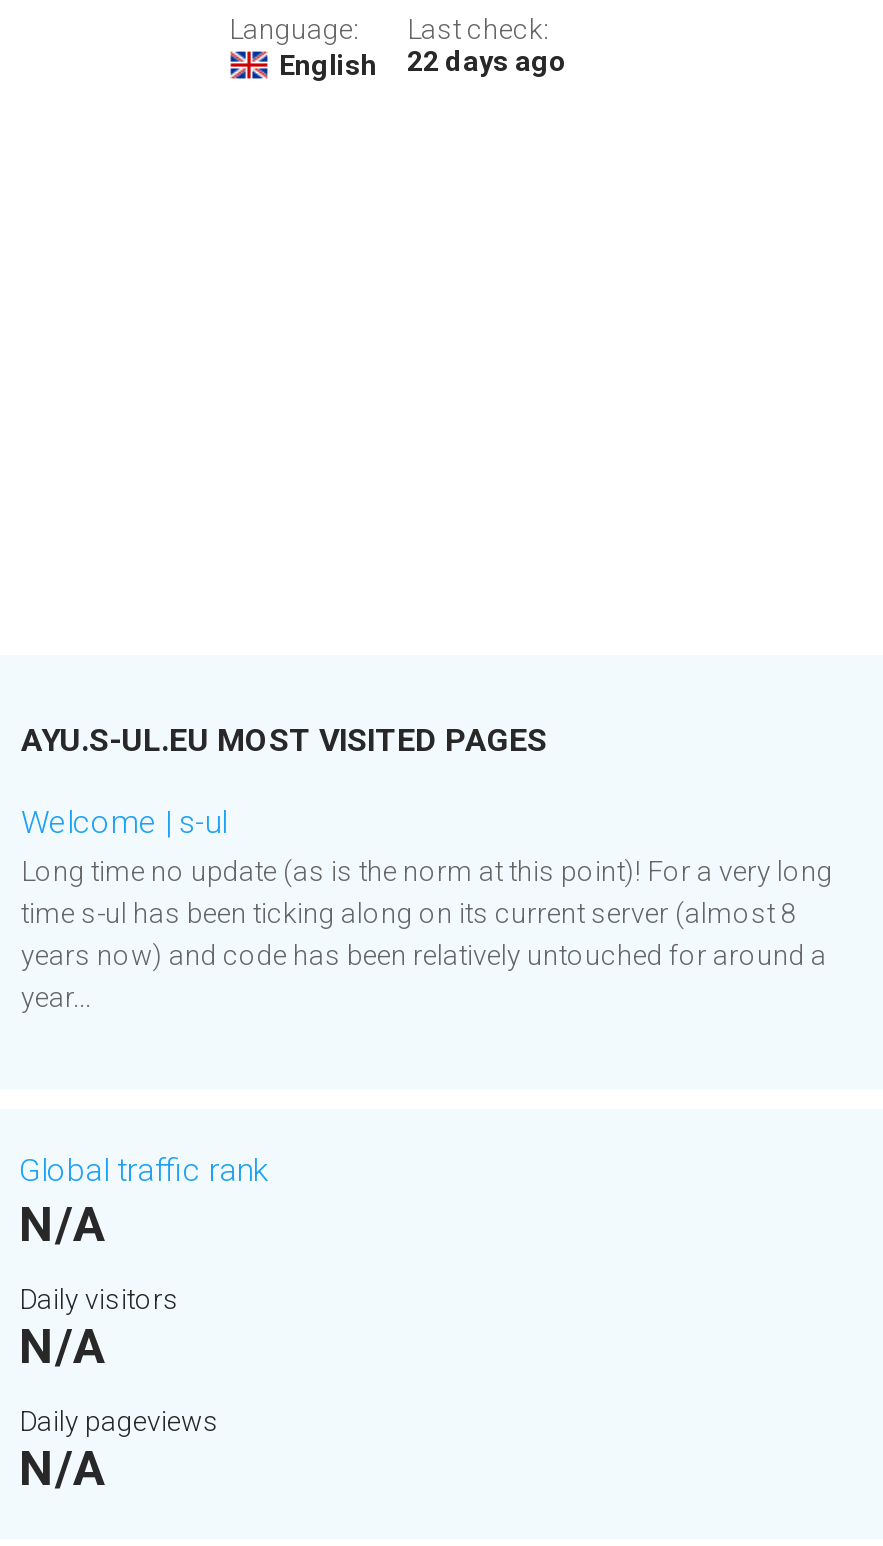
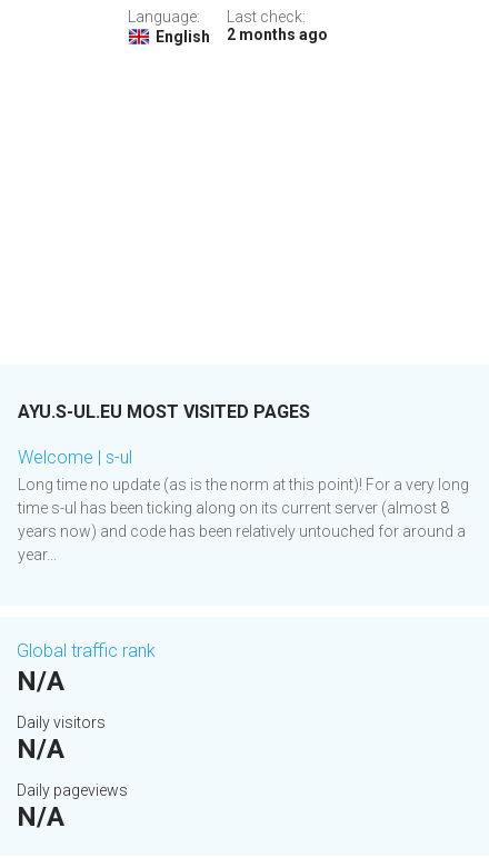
[279,45,567,81] English 22 days ago -> [155,26,327,46] English 2 months ago

